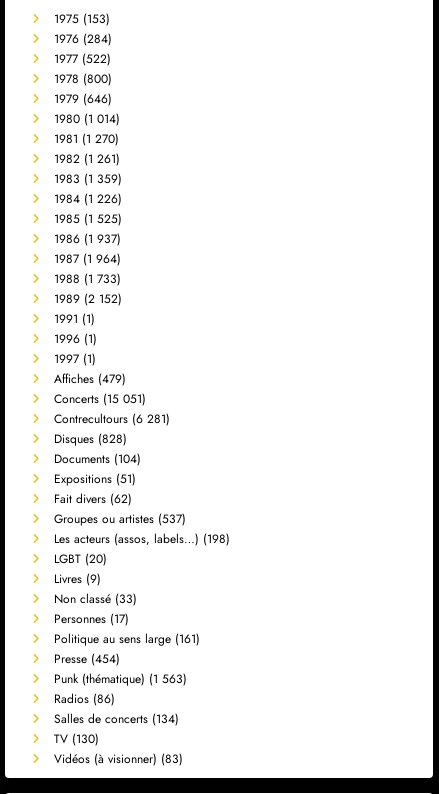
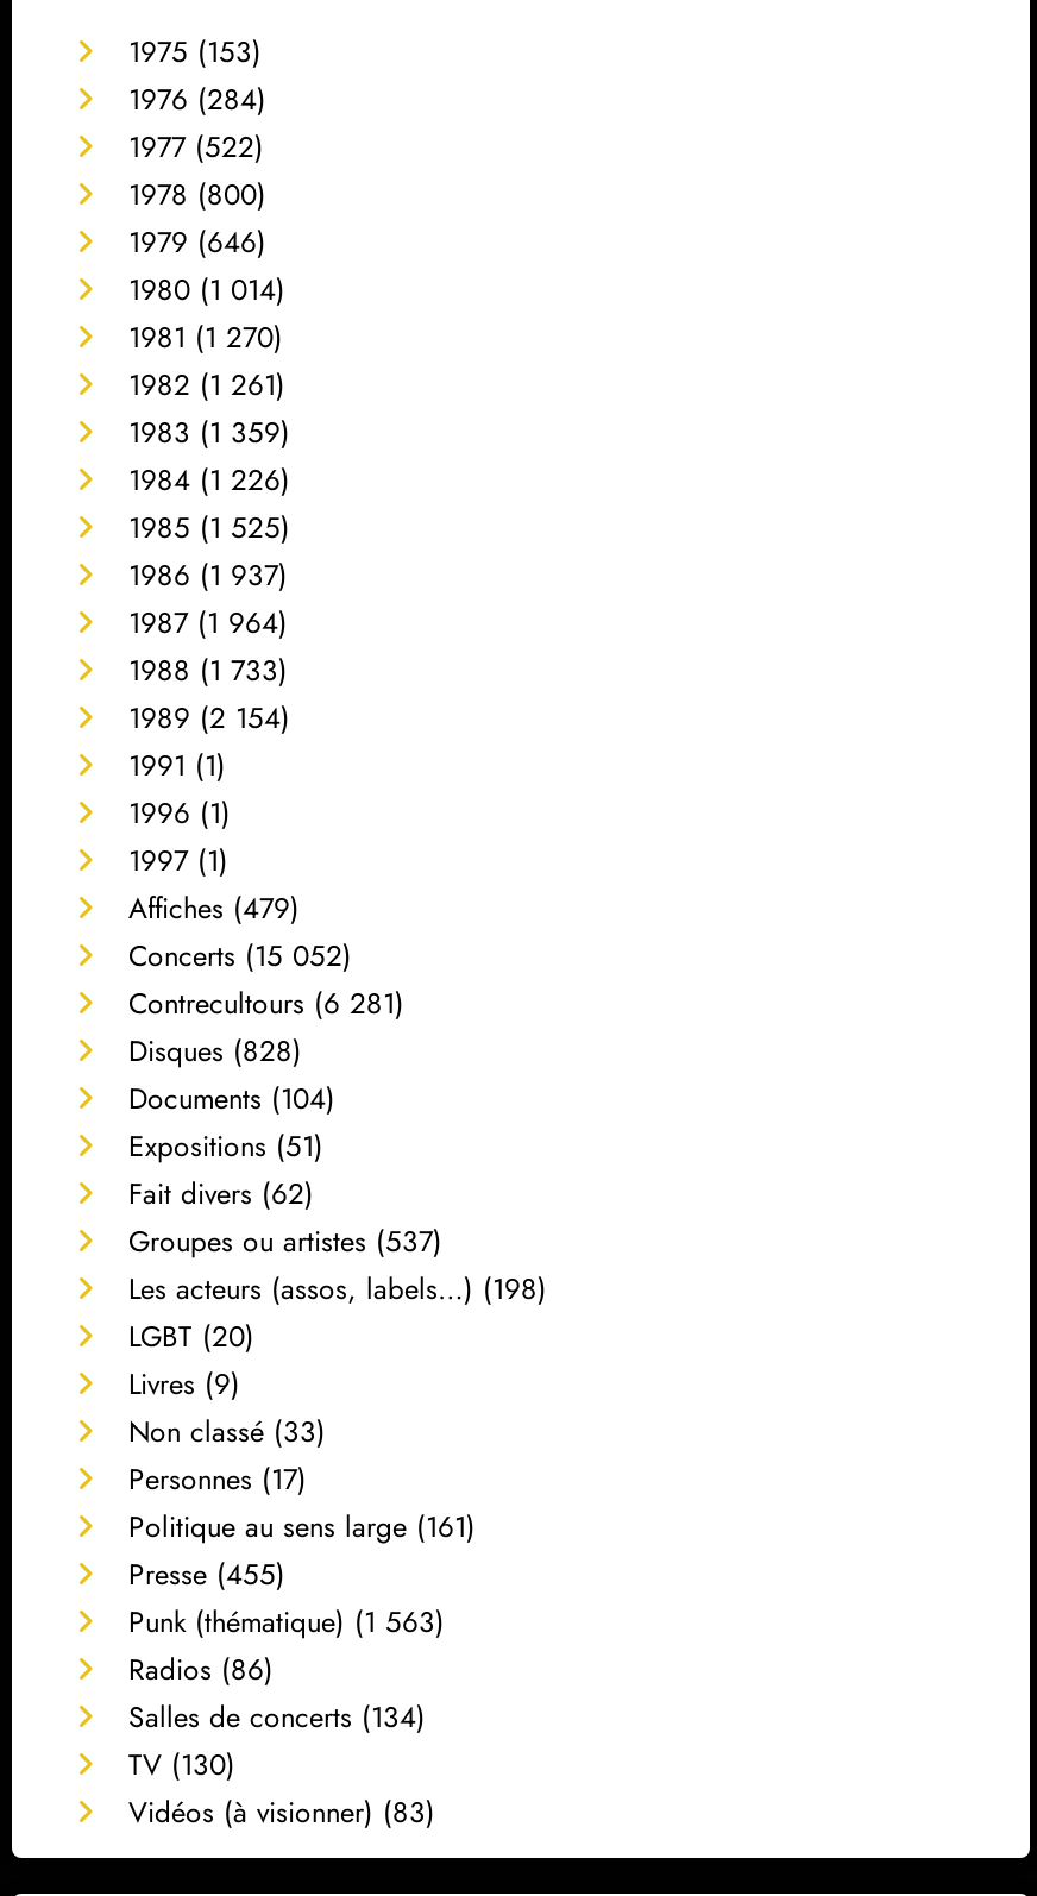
[54,290,122,308] 1989 (2 152) -> [128,697,290,740] 1989 (2 154)
[54,390,146,408] Concerts (15 051) -> [128,935,352,978] Concerts (15 052)
[54,650,120,668] Presse (454) -> [128,1554,285,1596] Presse (455)

